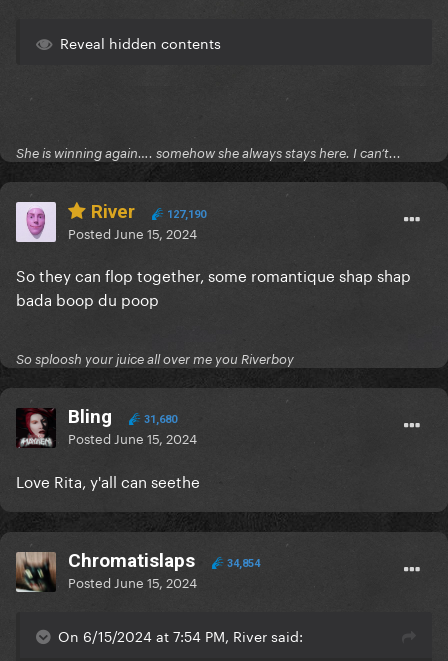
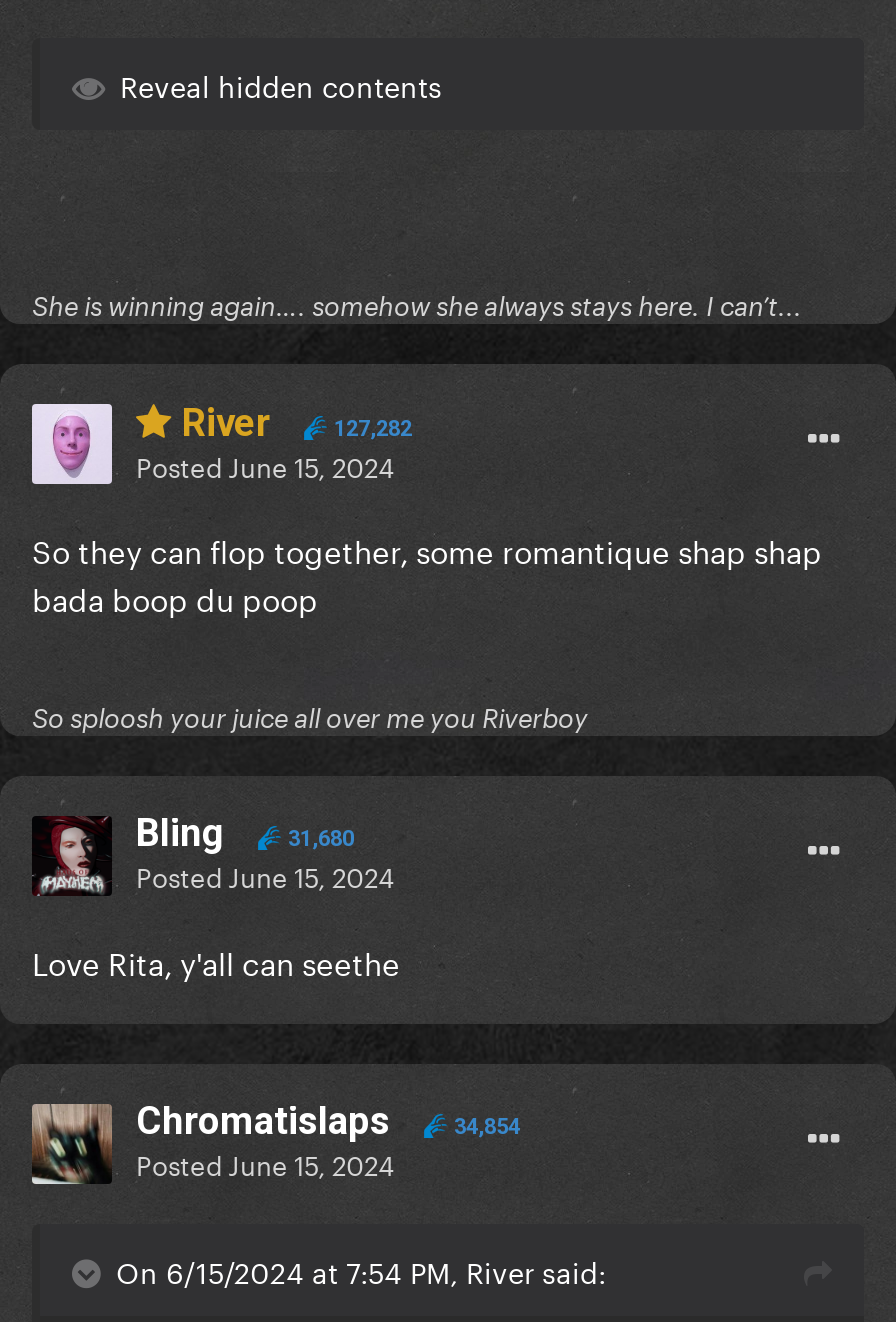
[164,208,206,221] 127,190 -> [328,417,412,443] 127,282

